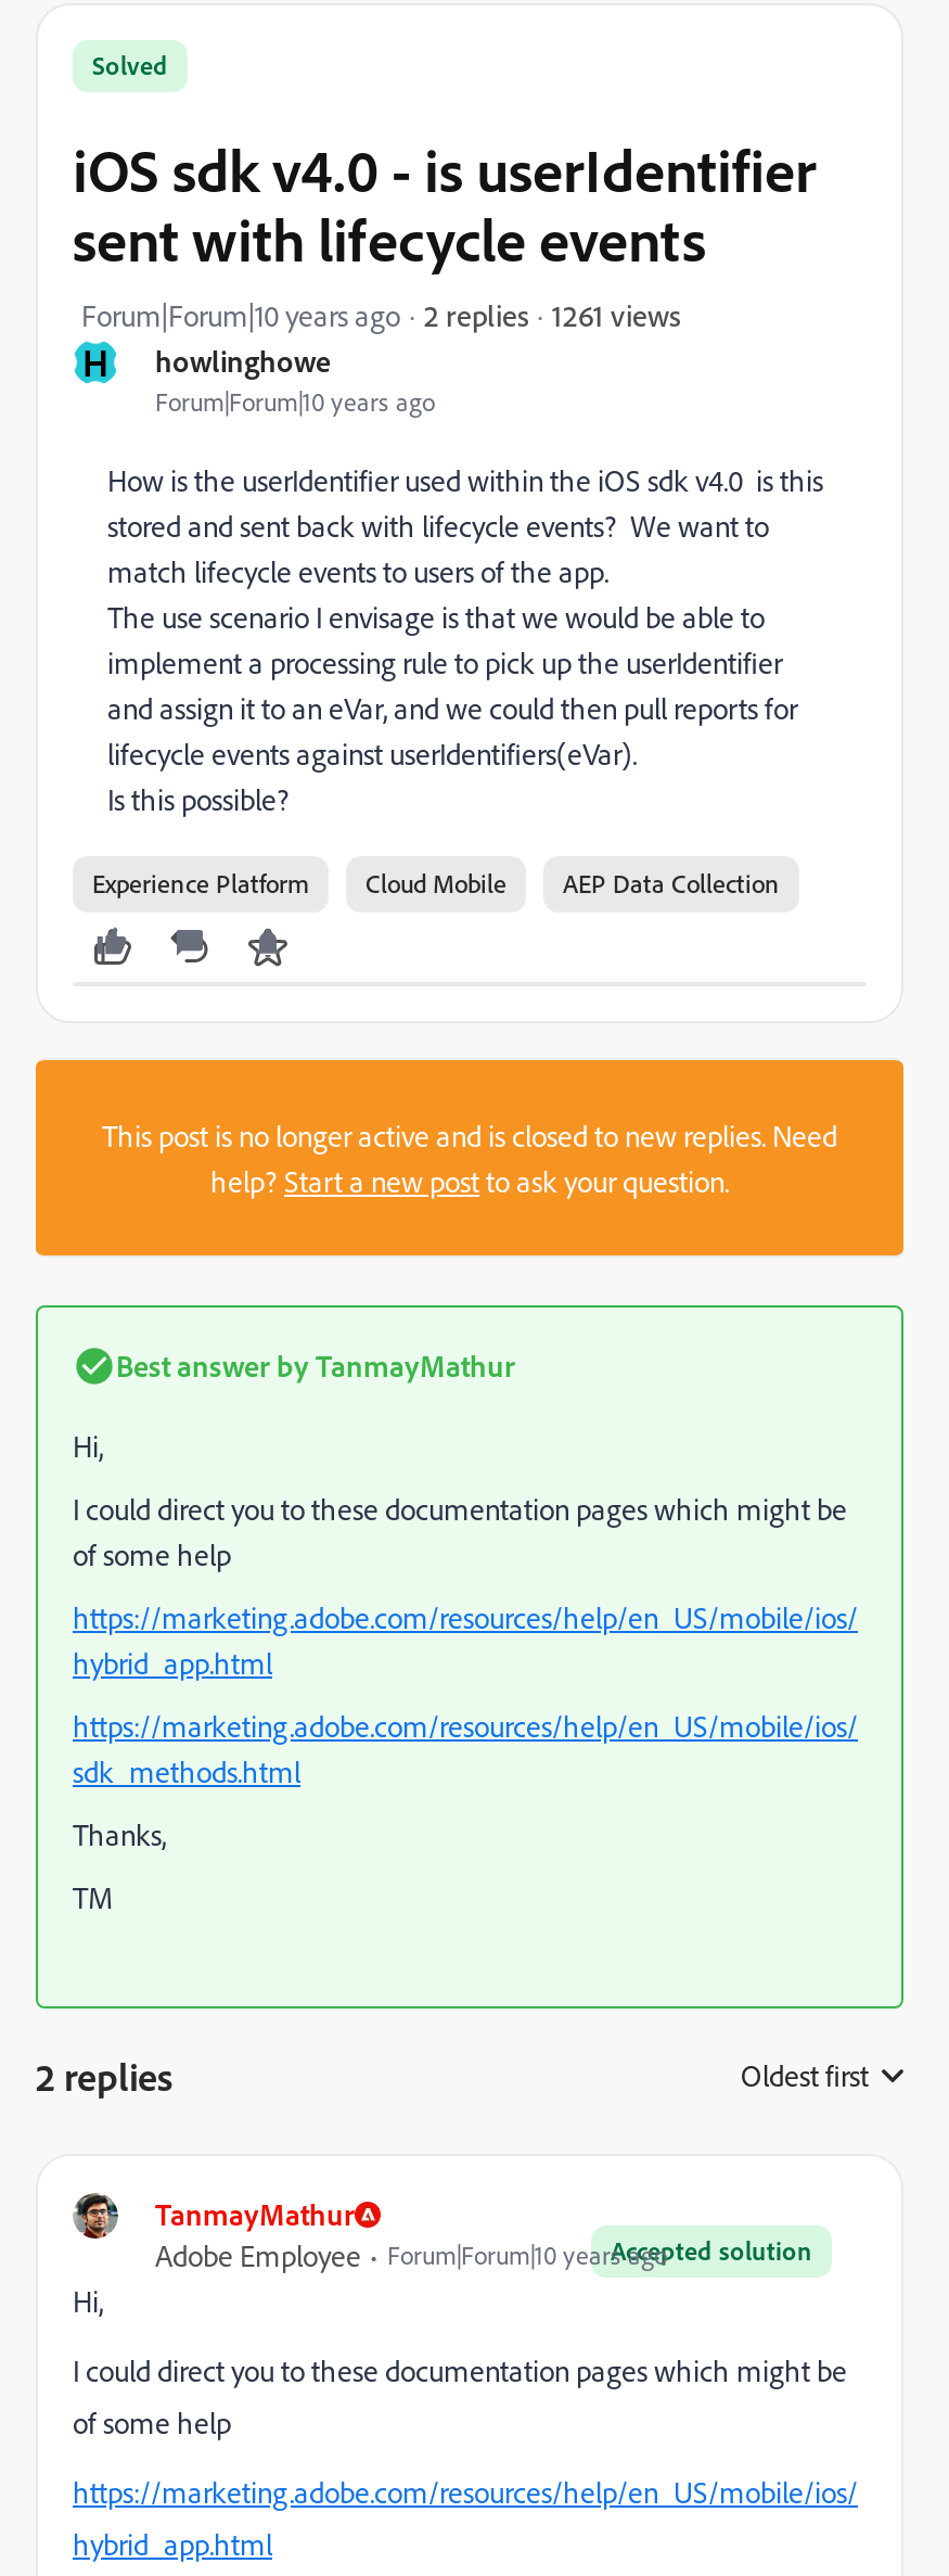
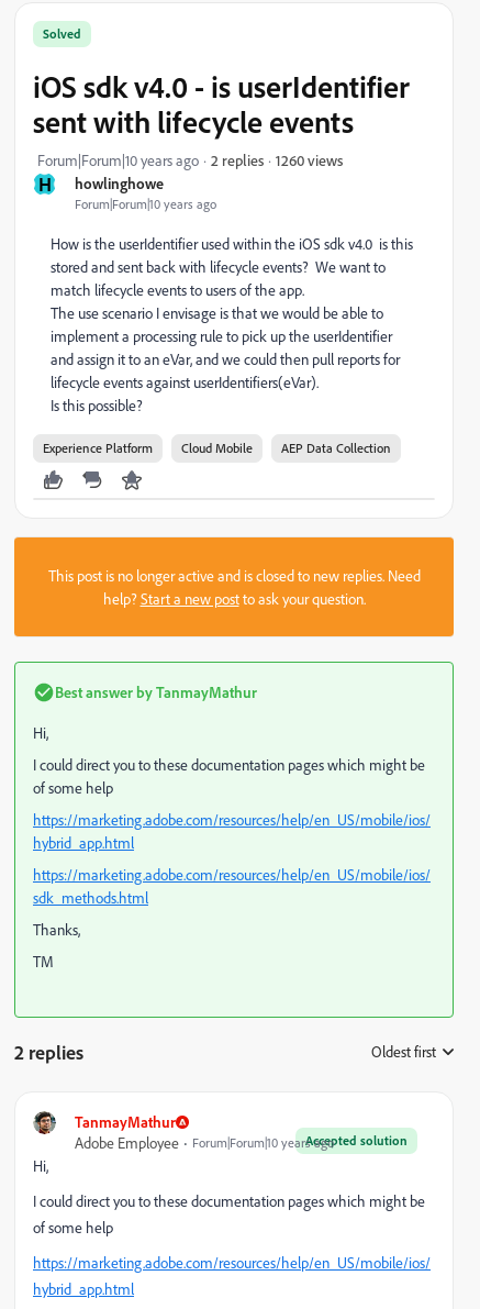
[552,295,680,332] 1261 views -> [276,150,343,169] 1260 views

